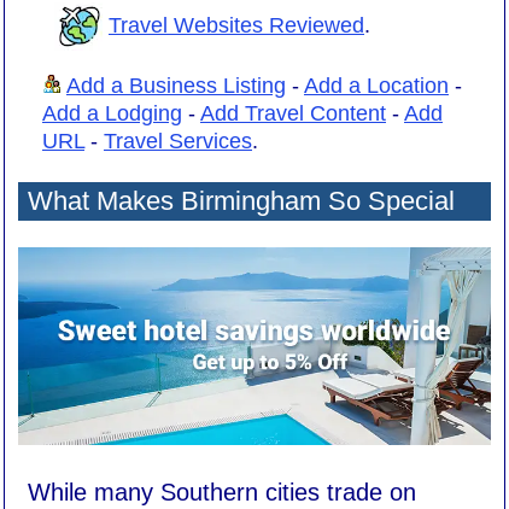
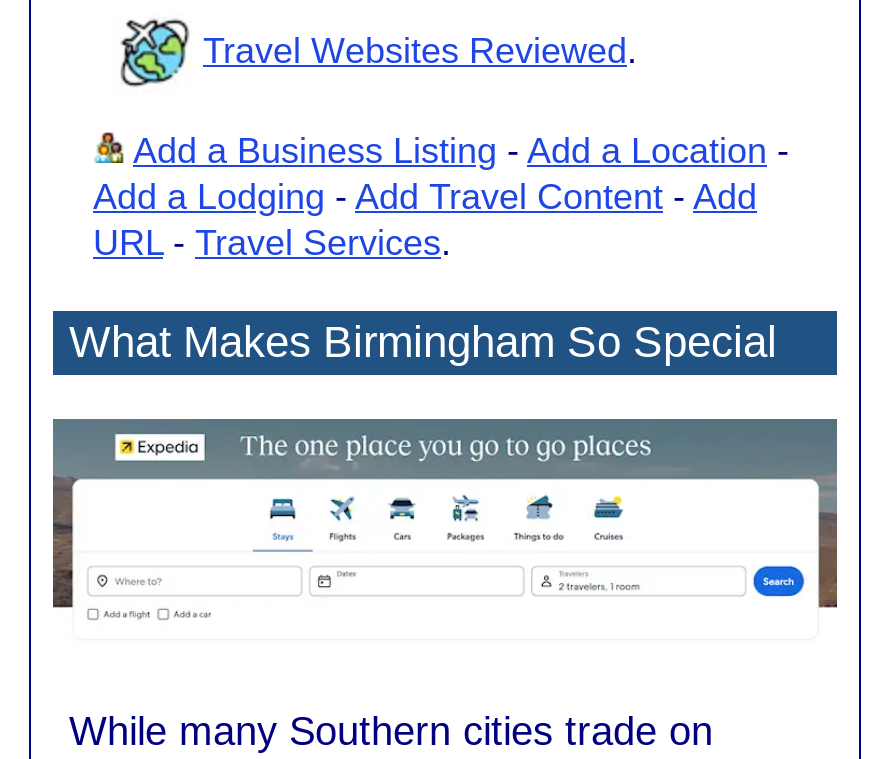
[17,247,492,446] [image] -> [51,417,837,653] [image]

